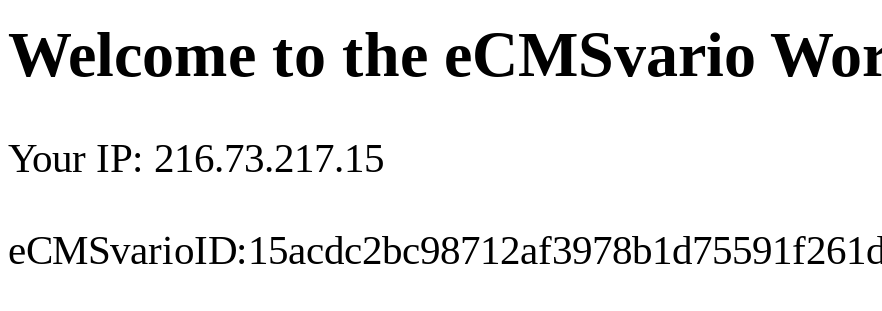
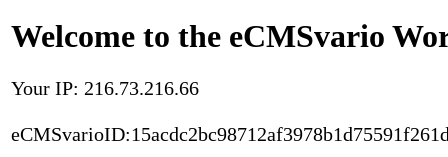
[8,136,384,180] Your IP: 216.73.217.15 -> [11,77,199,99] Your IP: 216.73.216.66

